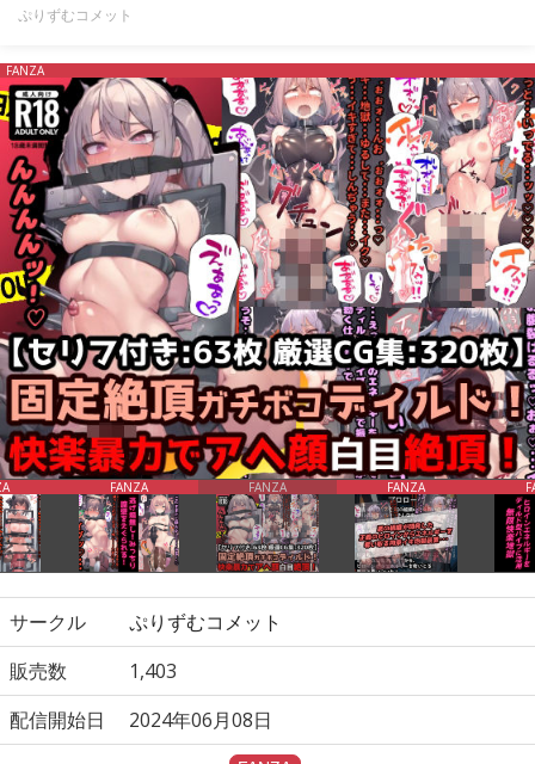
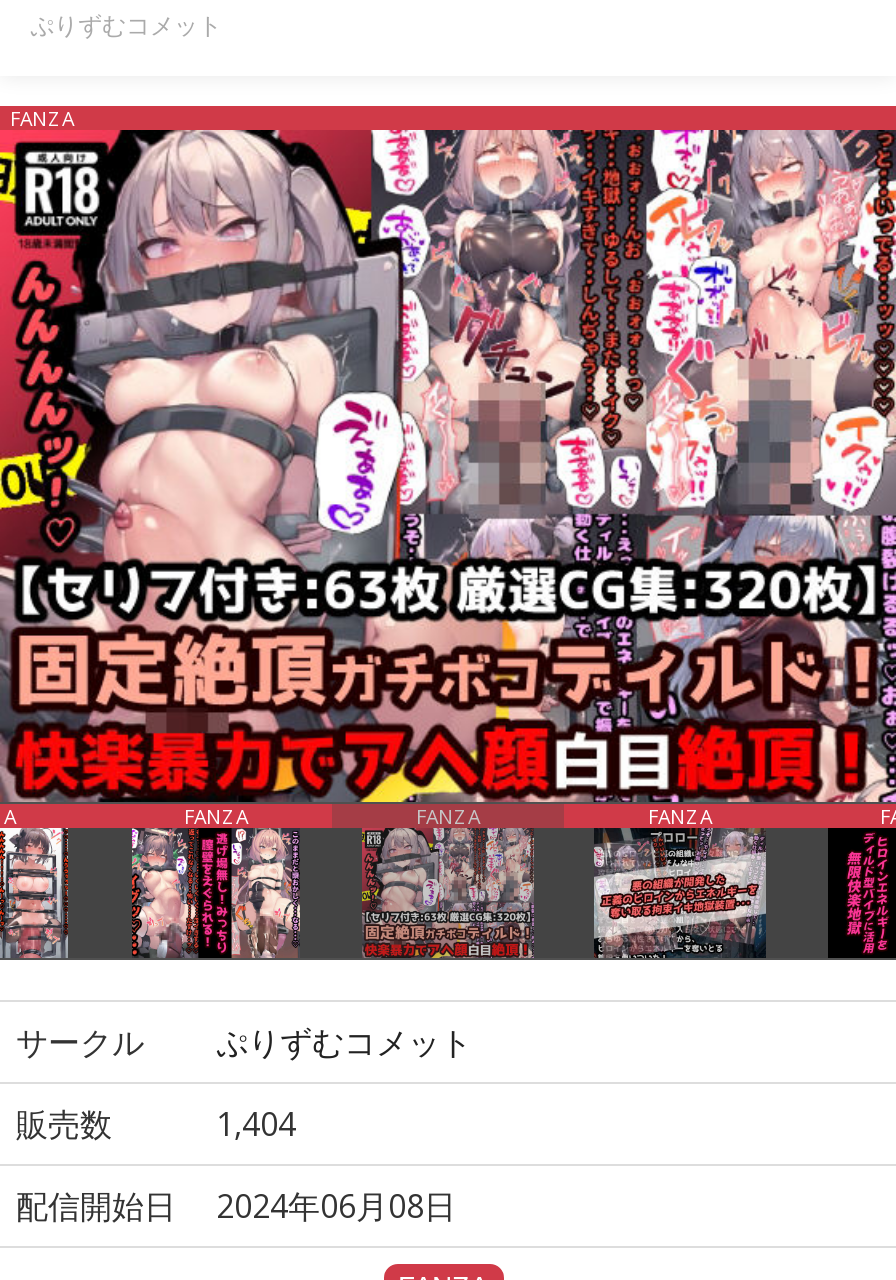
[129,658,177,684] 1,403 -> [216,1102,296,1146] 1,404

